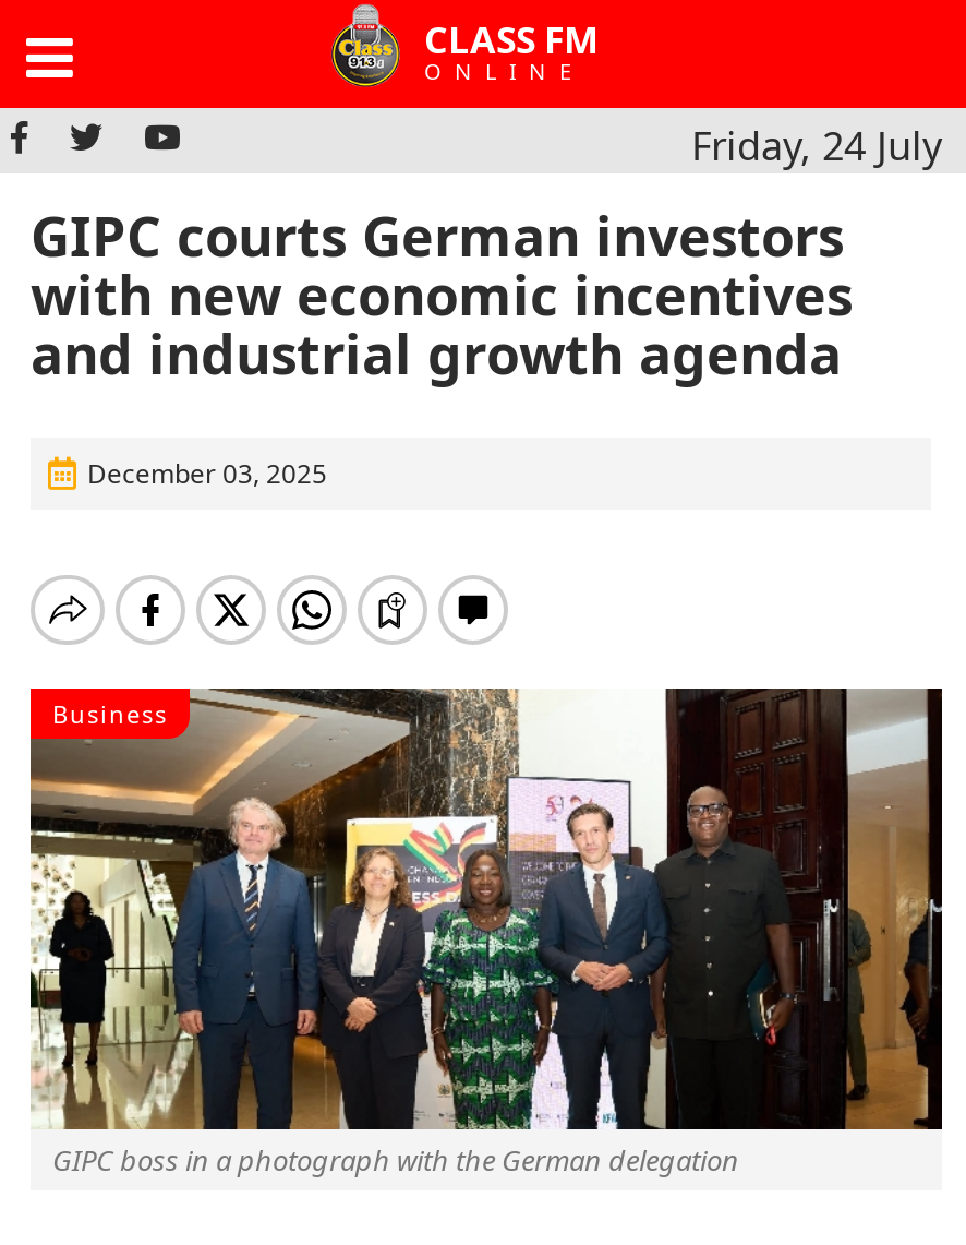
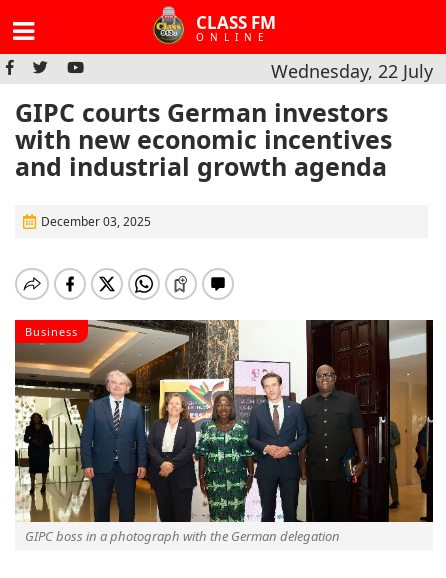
[691,119,942,171] Friday, 24 July -> [271,59,433,83] Wednesday, 22 July

